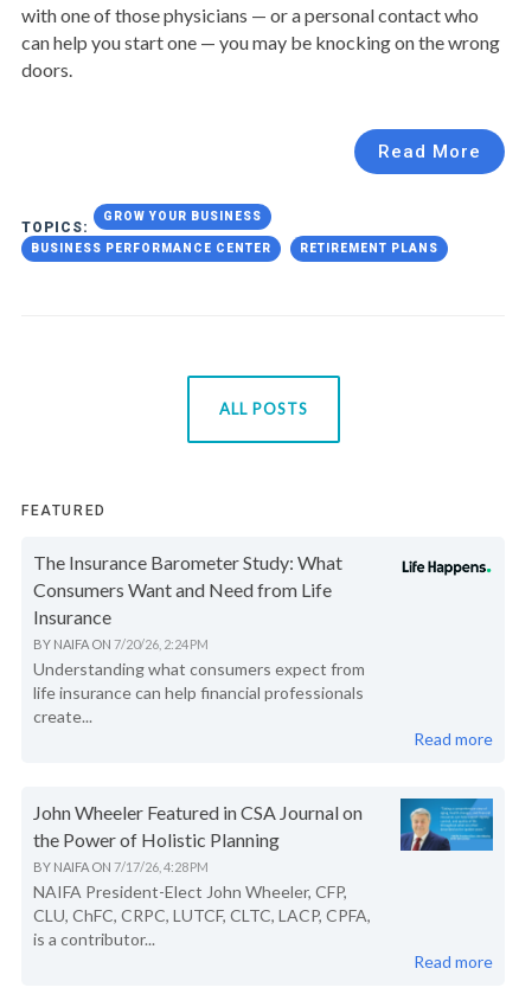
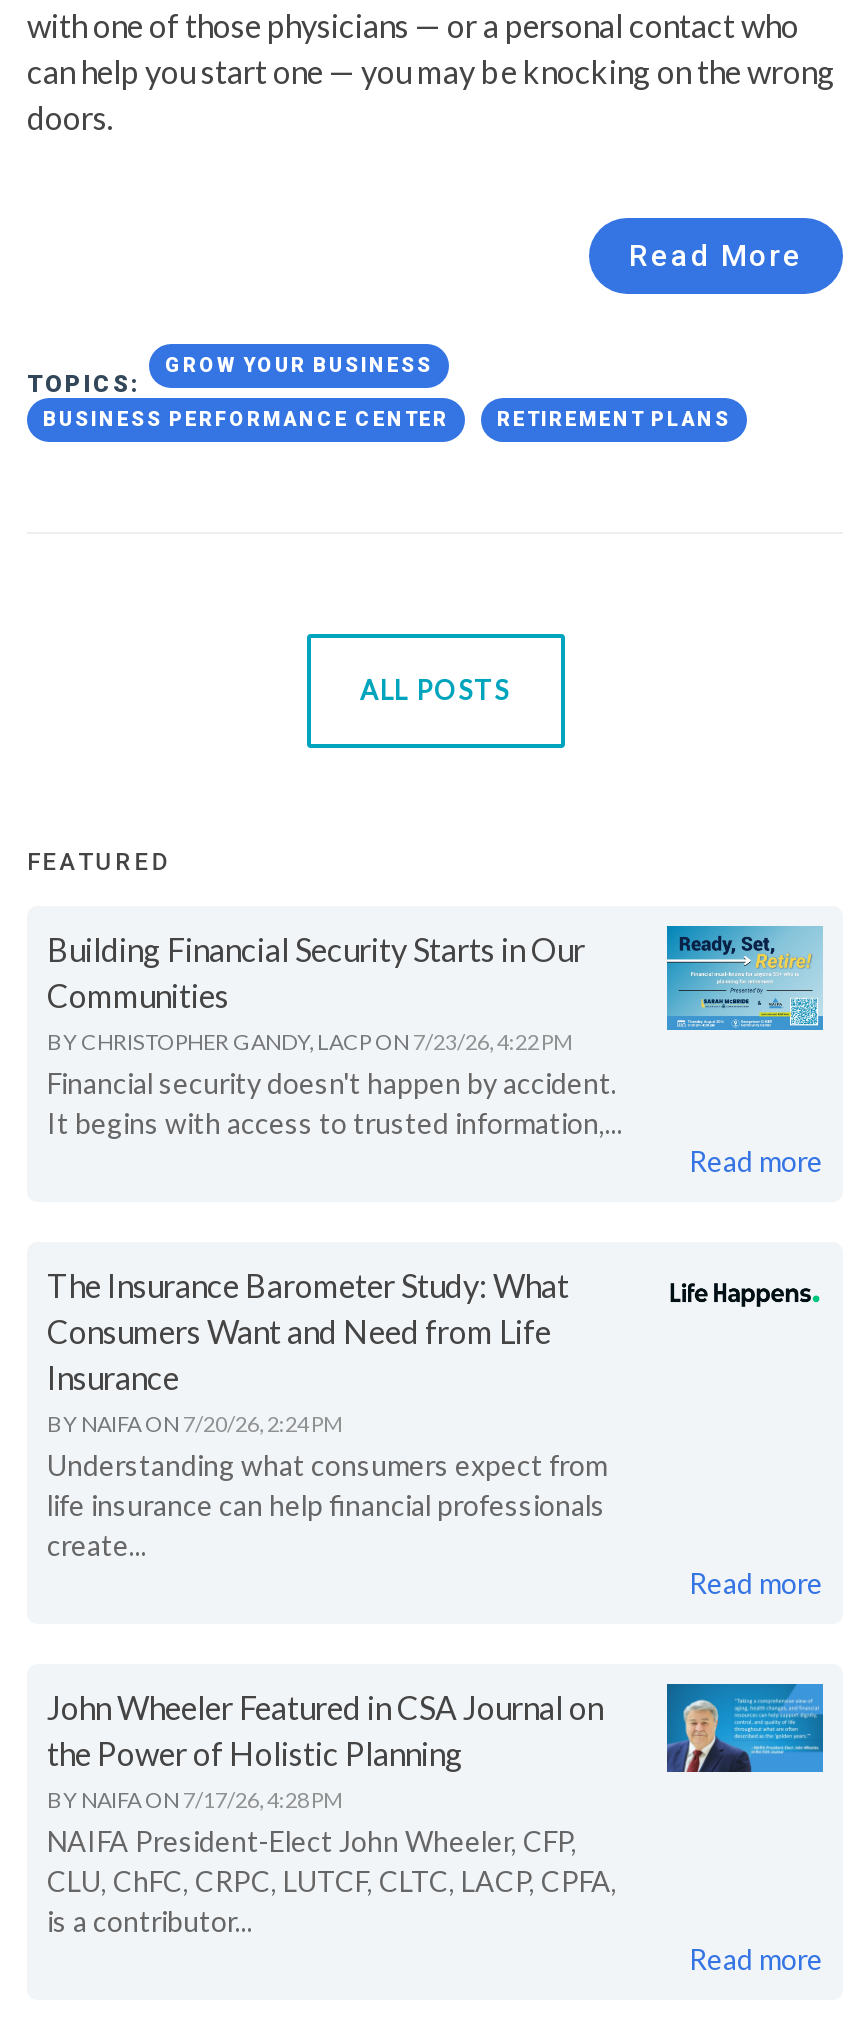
none -> [47,924,825,1178] [image] | Building Financial Security Starts in Our | Communities | BY CHRISTOPHER GANDY, LACP ON 7/23/26, 4:22 PM | Financial security doesn't happen by accident. | It begins with access to trusted information,... | Read more

